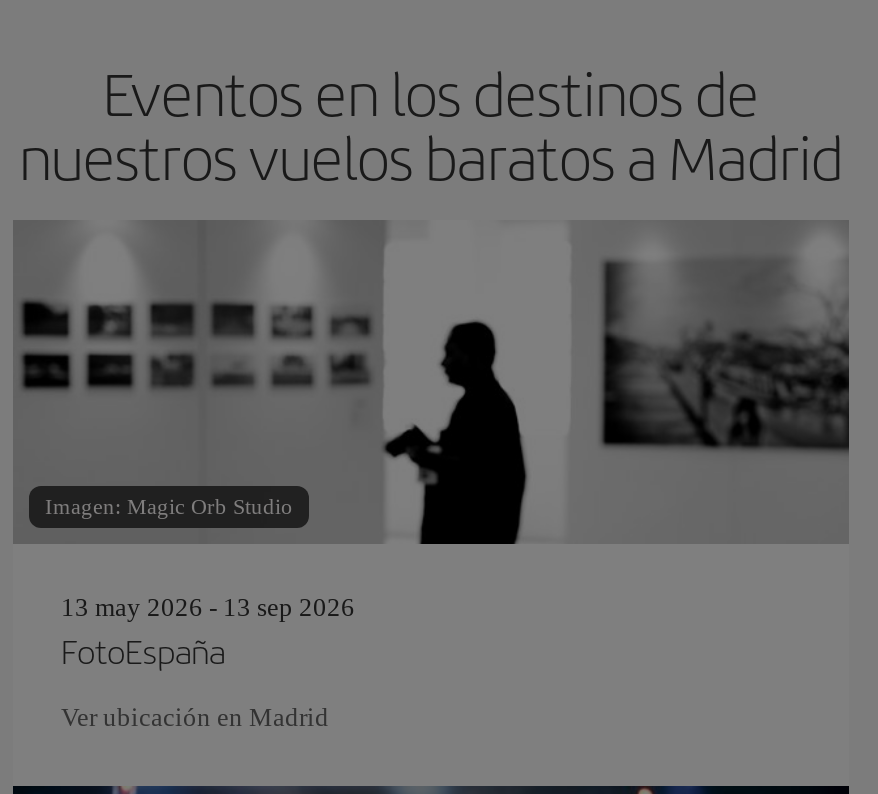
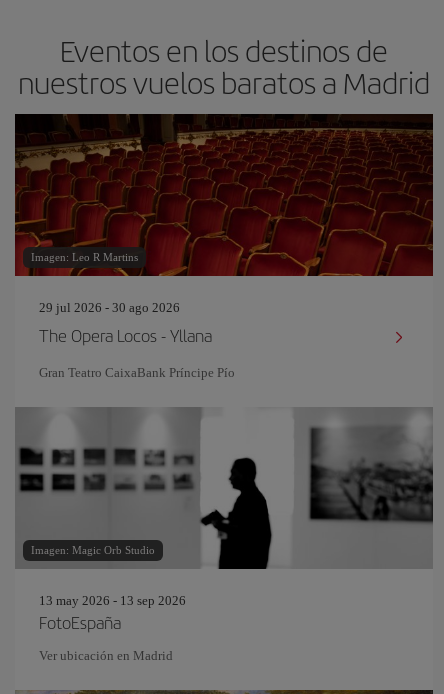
none -> [14,113,434,380] [image] | Imagen: Leo R Martins | 29 jul 2026 - 30 ago 2026 | The Opera Locos - Yllana | Gran Teatro CaixaBank Príncipe Pío

